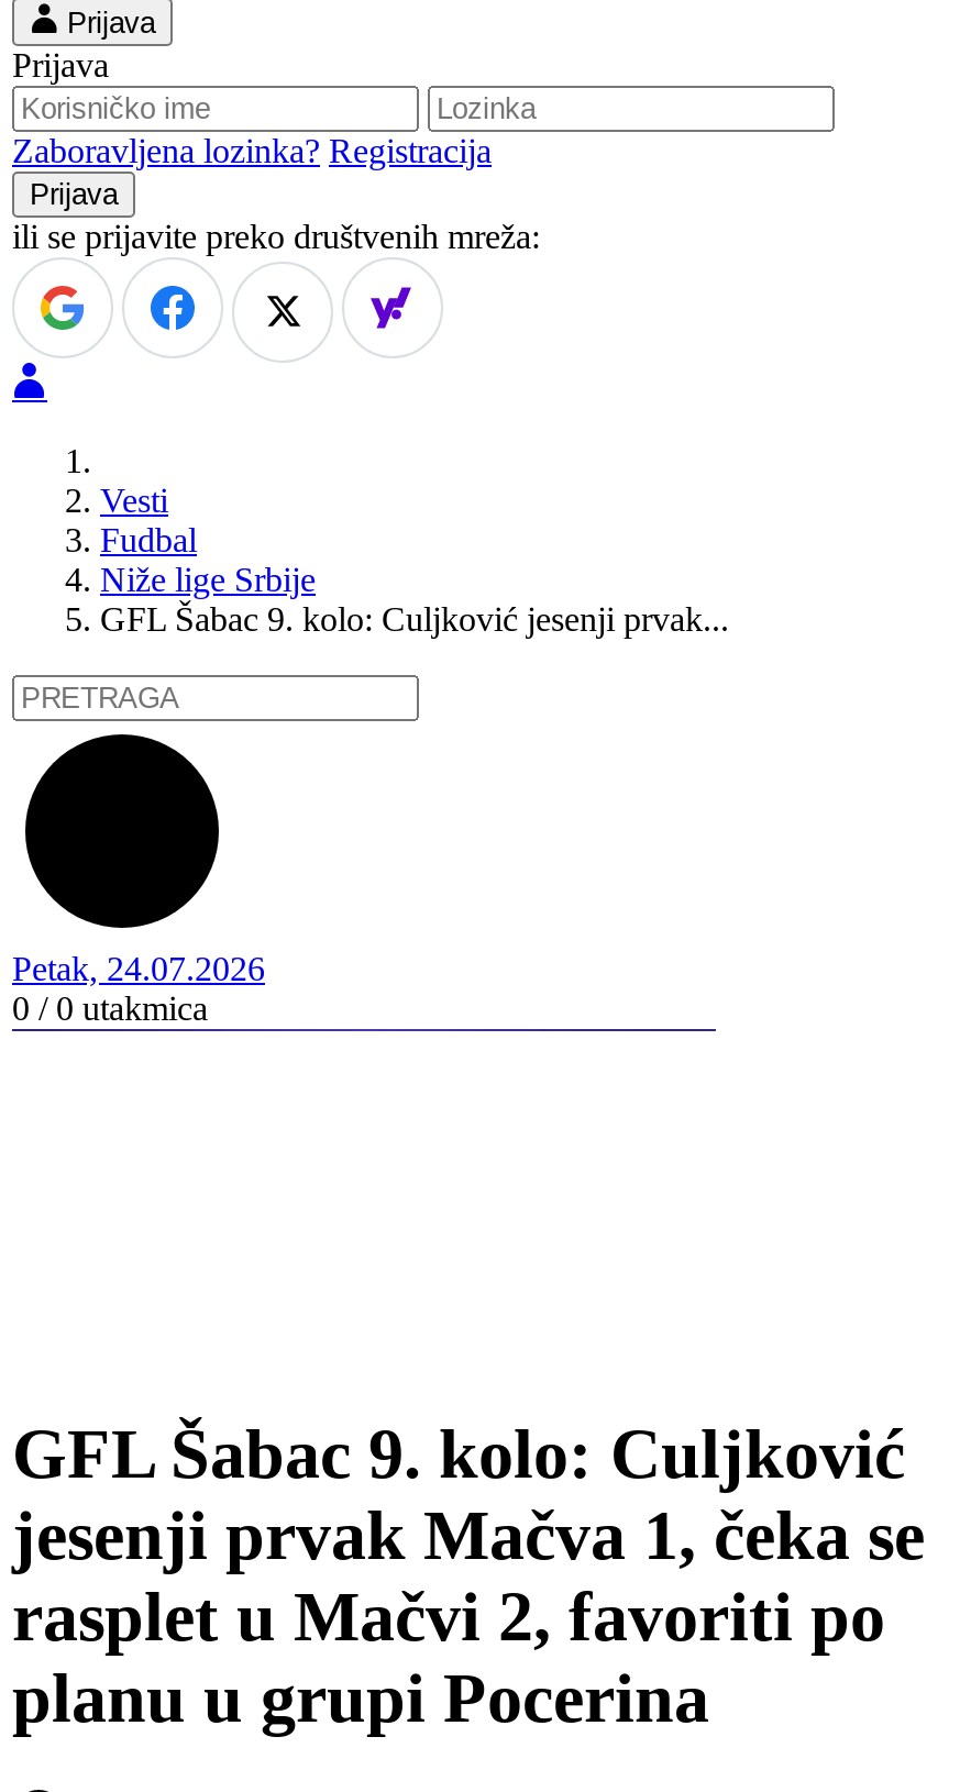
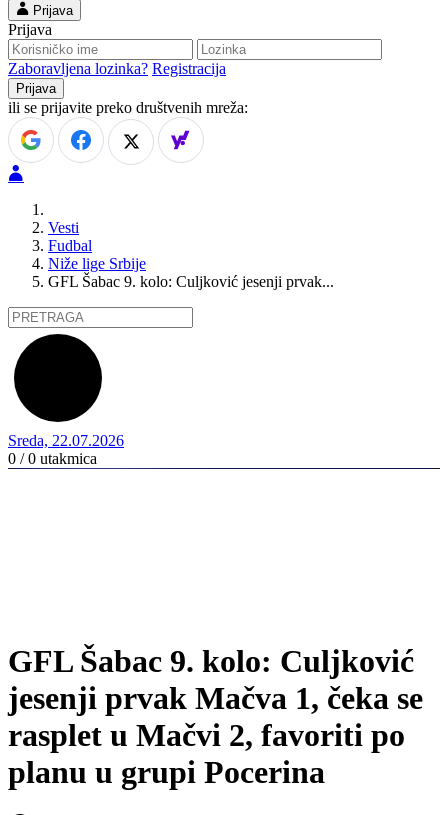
[12,949,265,987] Petak, 24.07.2026 -> [8,432,124,449] Sreda, 22.07.2026

